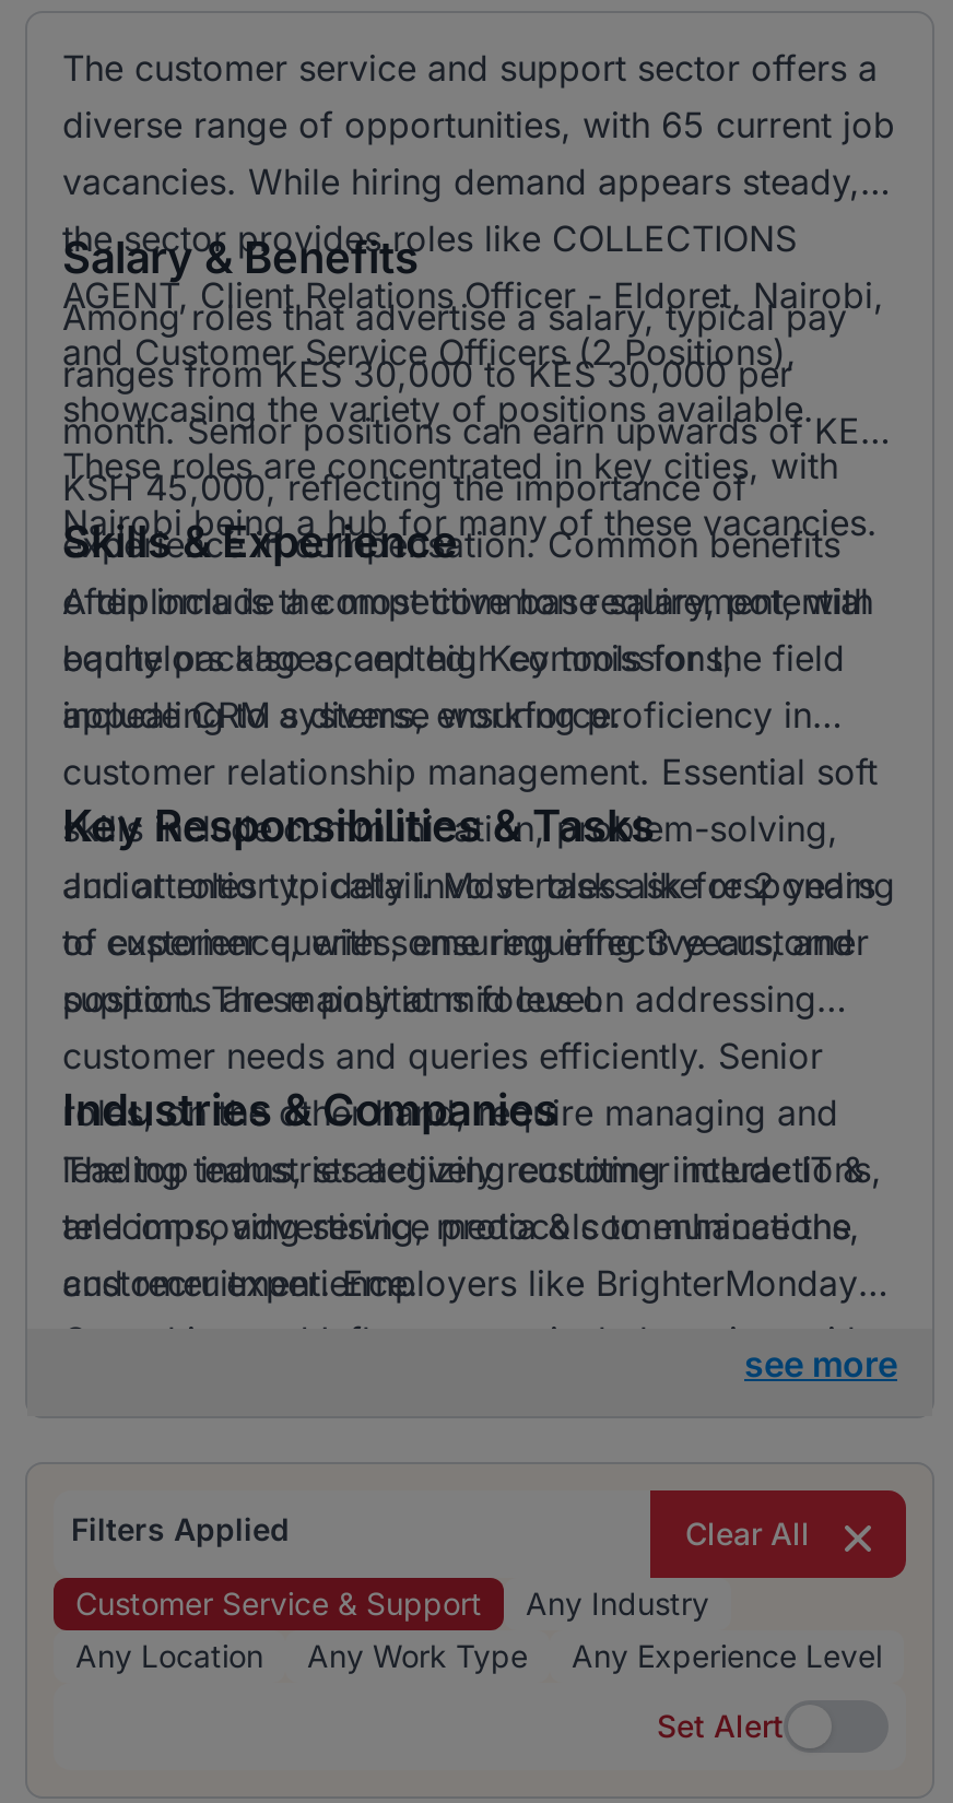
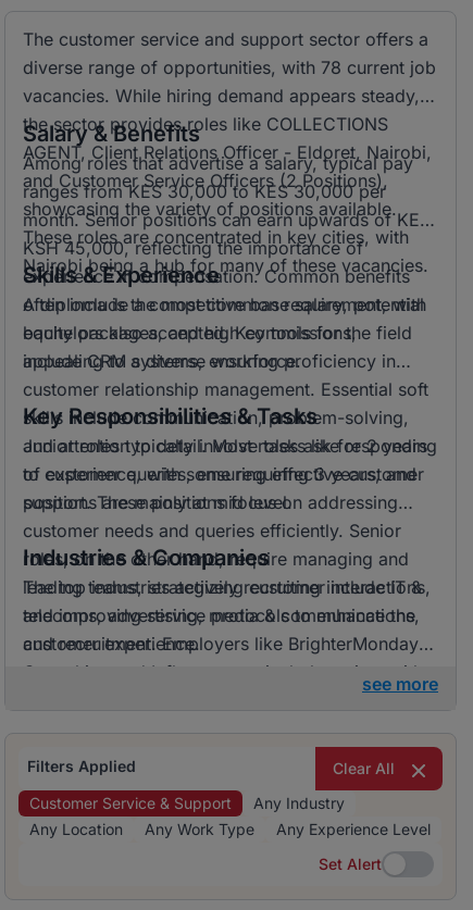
[62,103,895,146] diverse range of opportunities, with 65 current job -> [23,57,436,78] diverse range of opportunities, with 78 current job

